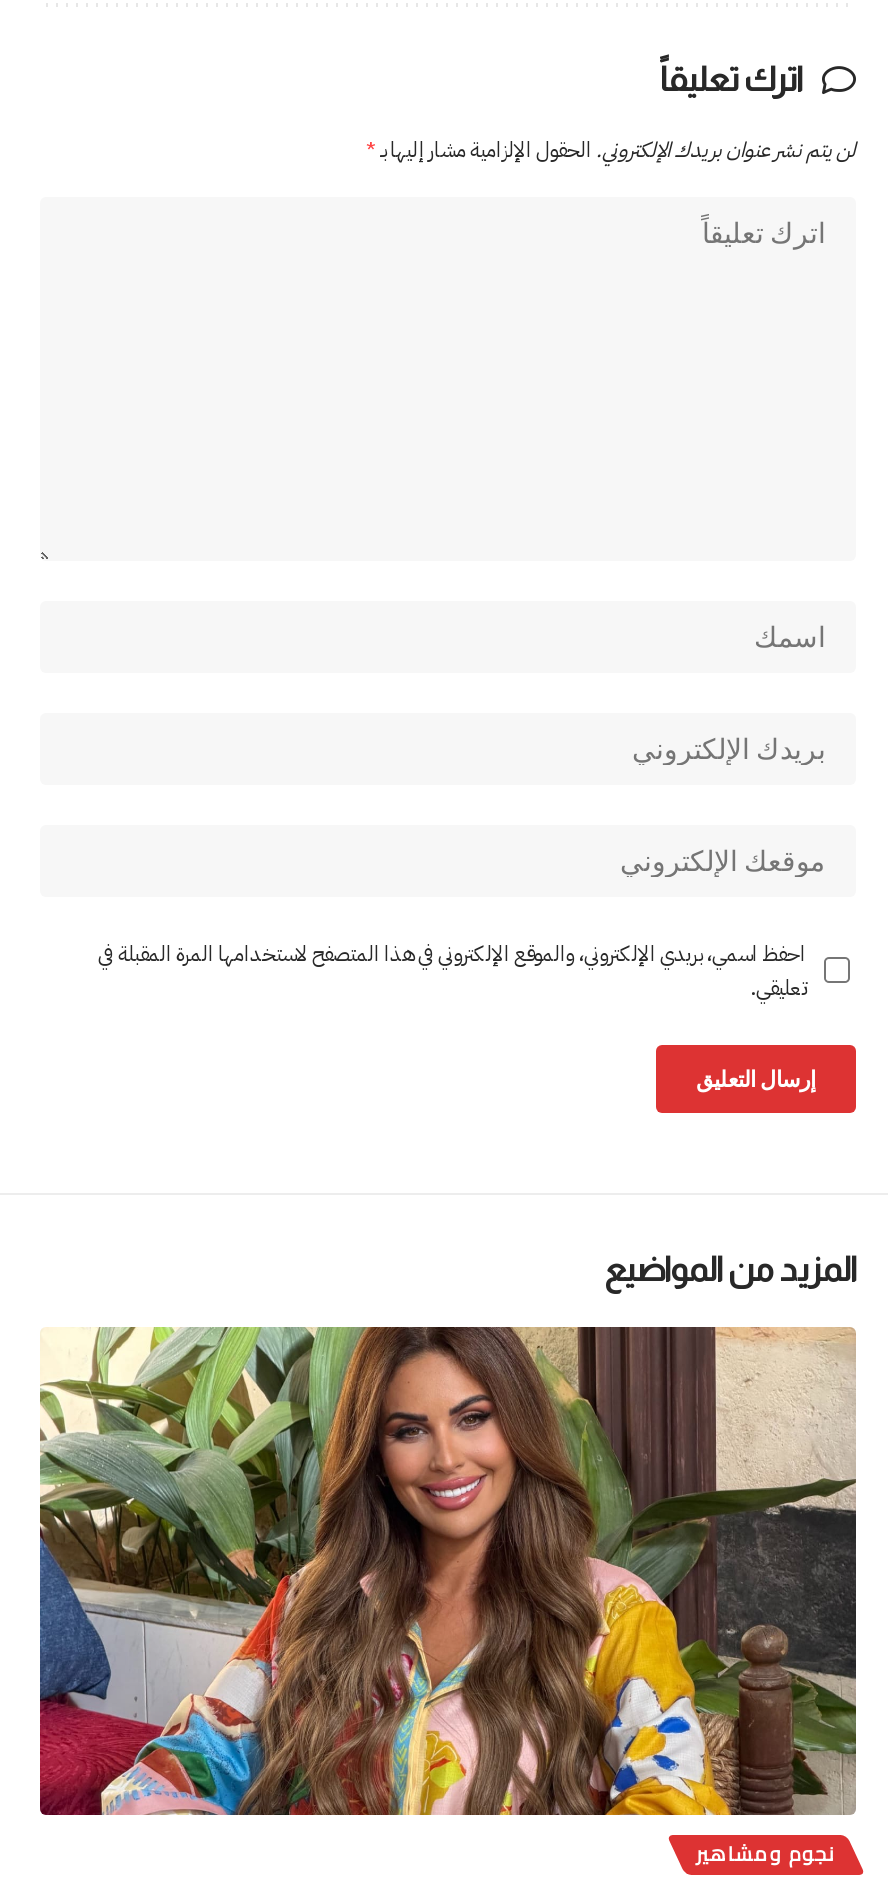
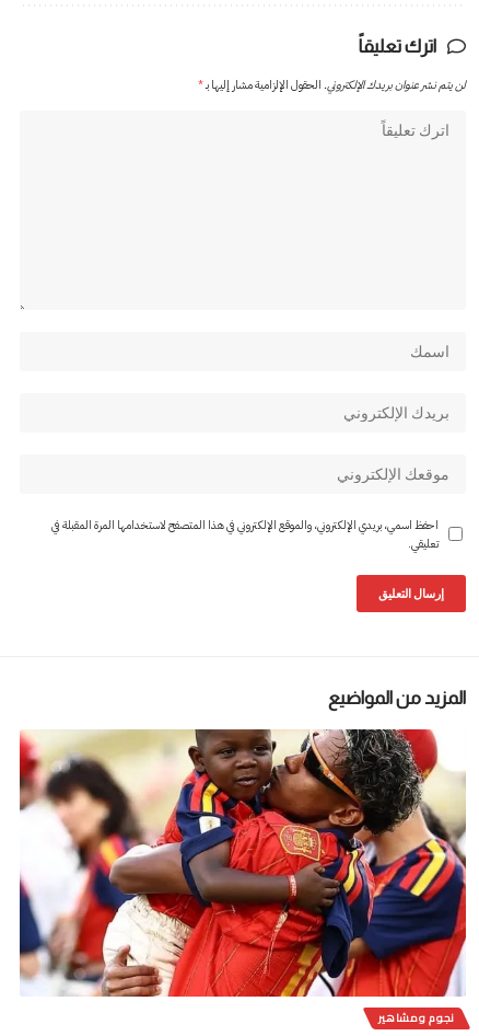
[38,1325,858,1817] [image] -> [19,729,467,998] [image]

